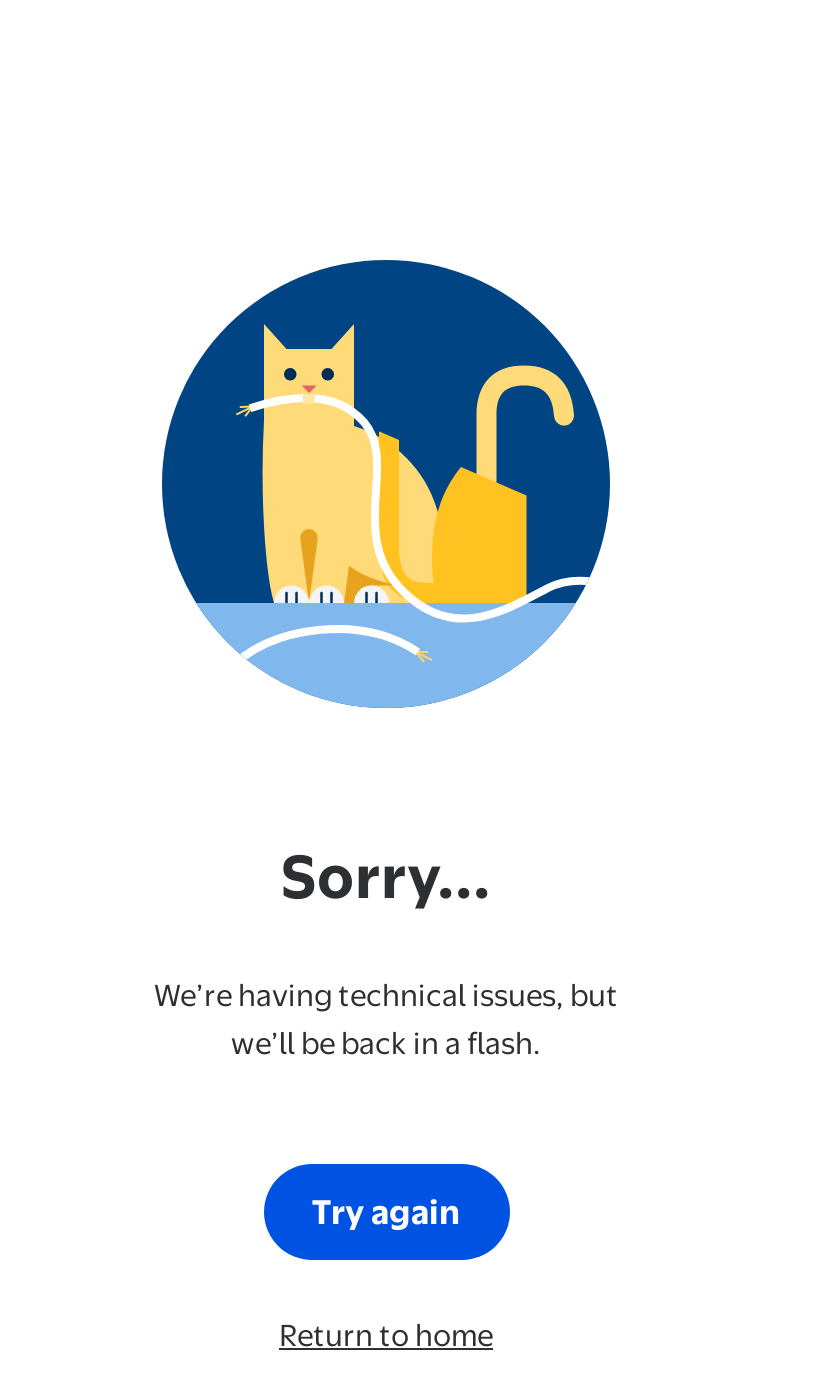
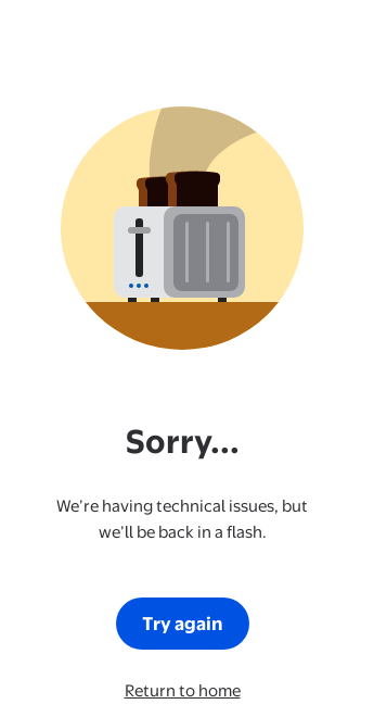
[160,258,612,710] [image] -> [61,106,304,351] [image]

